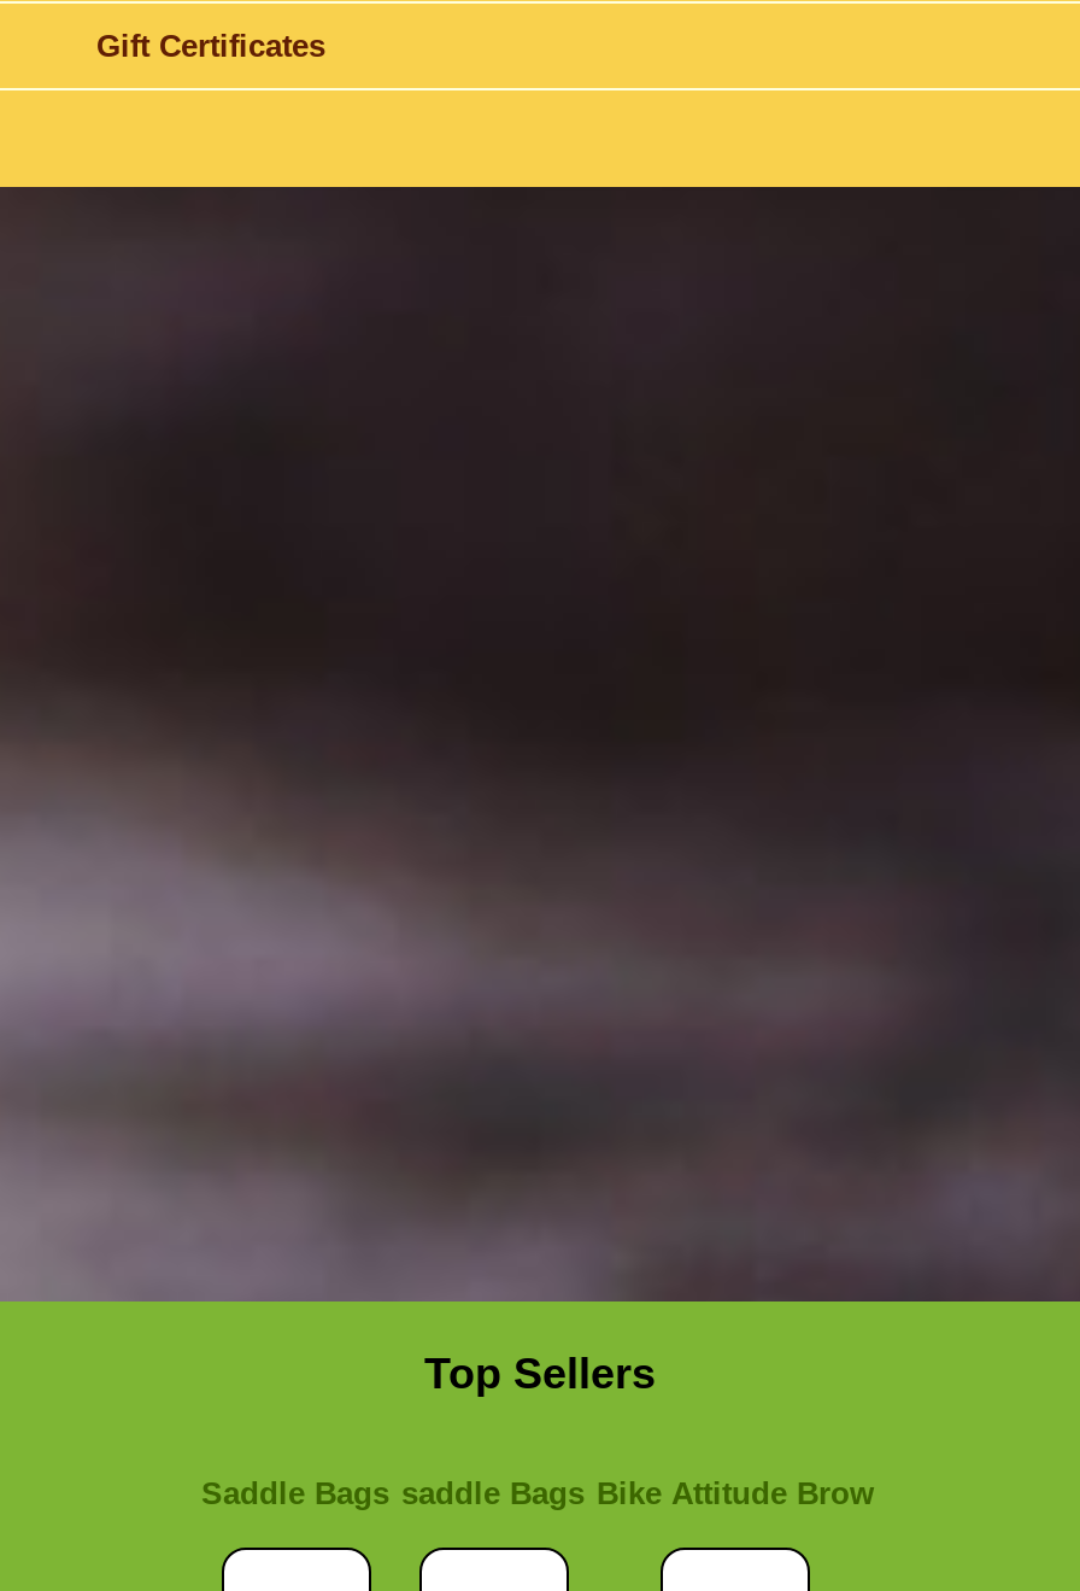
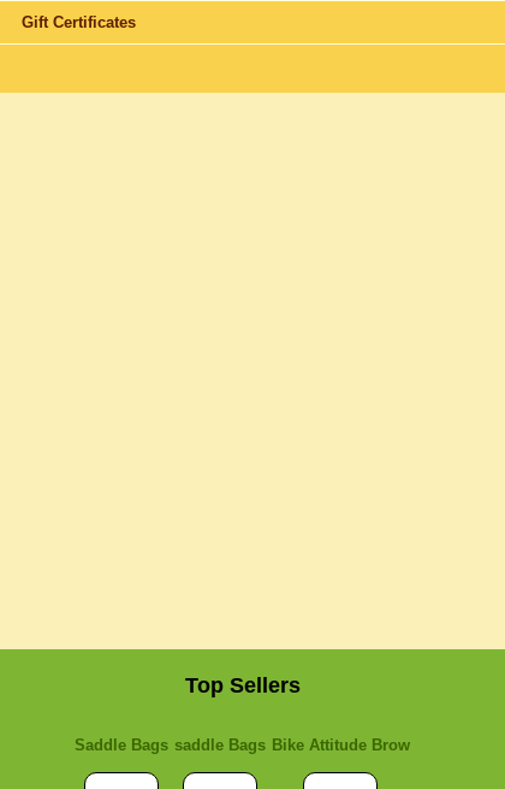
[7,183,1073,1303] [image] -> none

